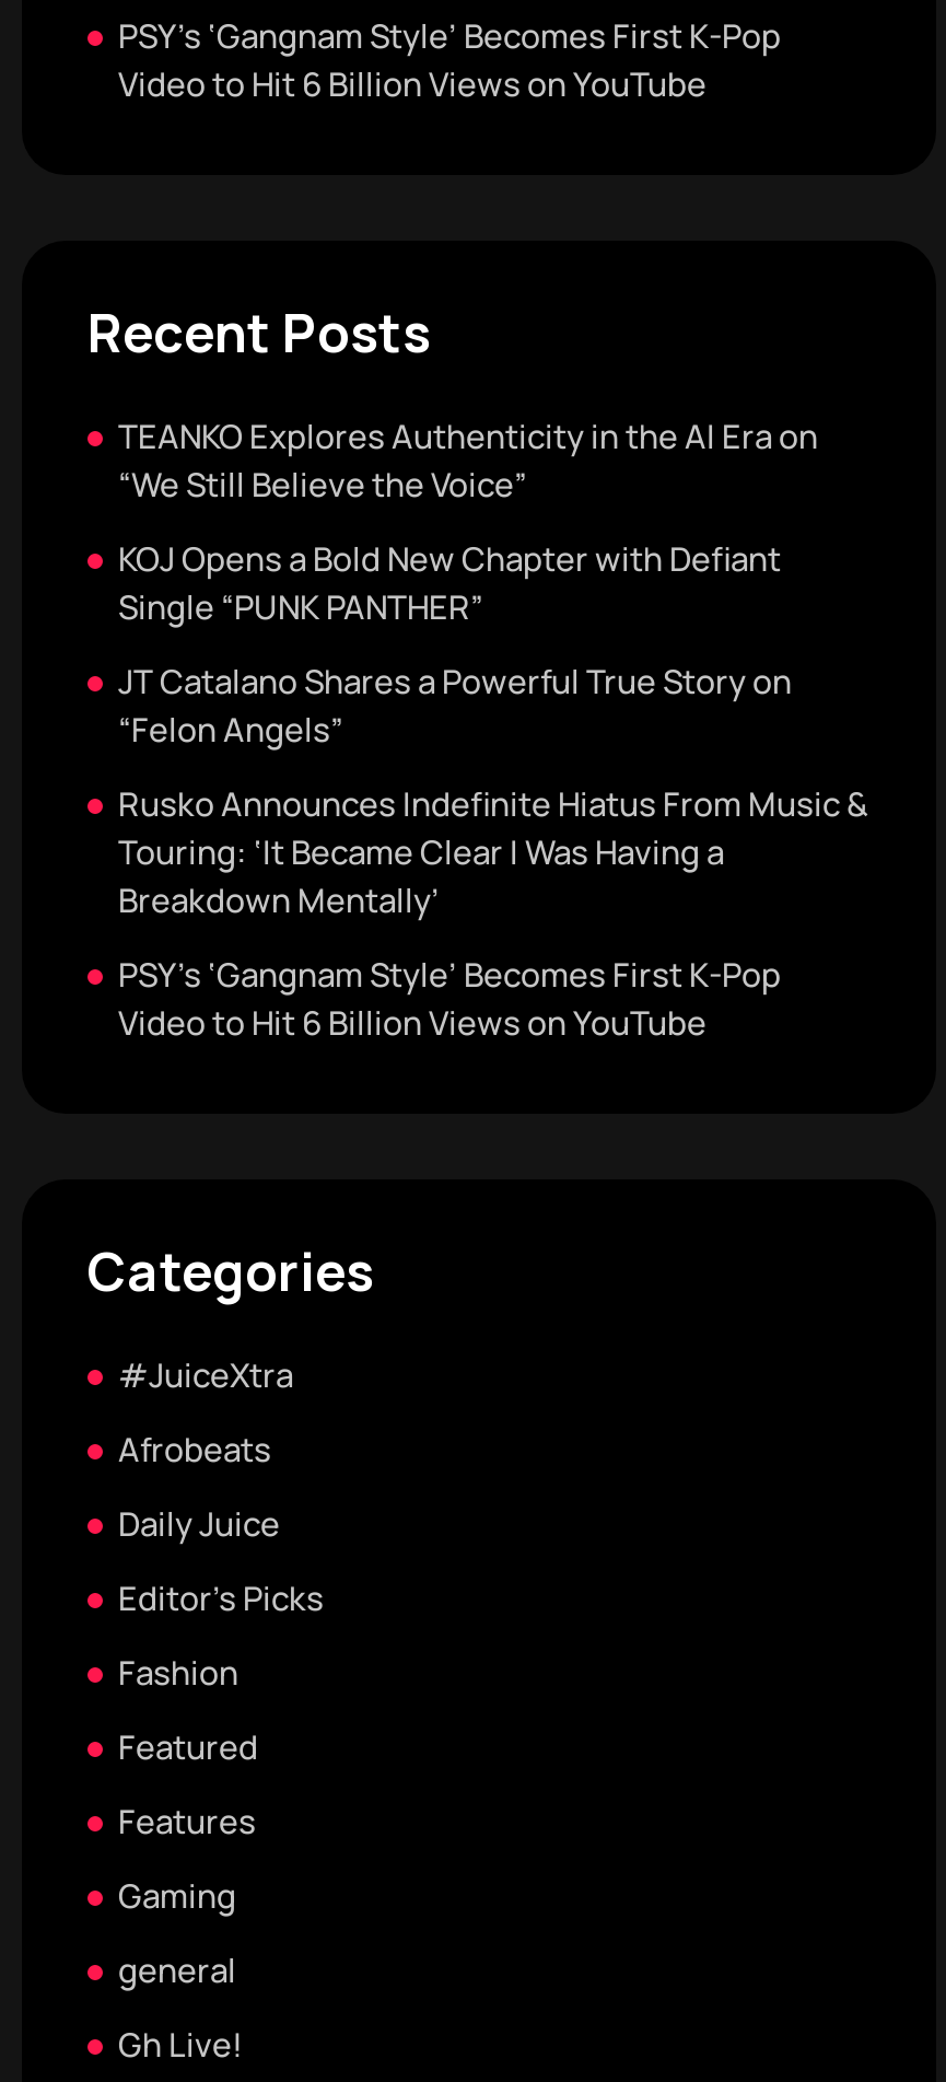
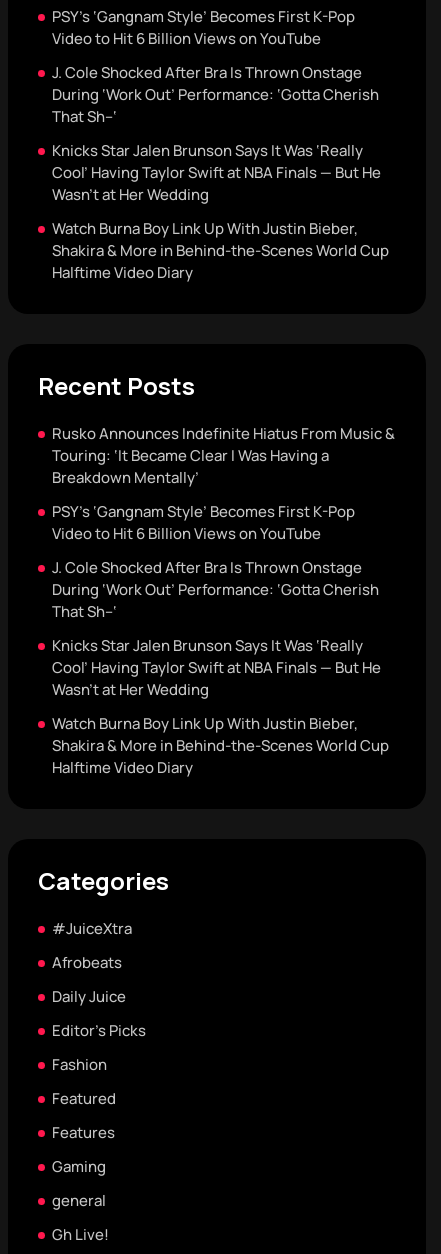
none -> [52,62,389,283] J. Cole Shocked After Bra Is Thrown Onstage | During ‘Work Out’ Performance: ‘Gotta Cherish | That Sh–‘ | Knicks Star Jalen Brunson Says It Was ‘Really | Cool’ Having Taylor Swift at NBA Finals — But He | Wasn’t at Her Wedding | Watch Burna Boy Link Up With Justin Bieber, | Shakira & More in Behind-the-Scenes World Cup | Halftime Video Diary
[118,414,818,754] TEANKO Explores Authenticity in the AI Era on | “We Still Believe the Voice” | KOJ Opens a Bold New Chapter with Defiant | Single “PUNK PANTHER” | JT Catalano Shares a Powerful True Story on | “Felon Angels” -> none
none -> [52,557,389,778] J. Cole Shocked After Bra Is Thrown Onstage | During ‘Work Out’ Performance: ‘Gotta Cherish | That Sh–‘ | Knicks Star Jalen Brunson Says It Was ‘Really | Cool’ Having Taylor Swift at NBA Finals — But He | Wasn’t at Her Wedding | Watch Burna Boy Link Up With Justin Bieber, | Shakira & More in Behind-the-Scenes World Cup | Halftime Video Diary

